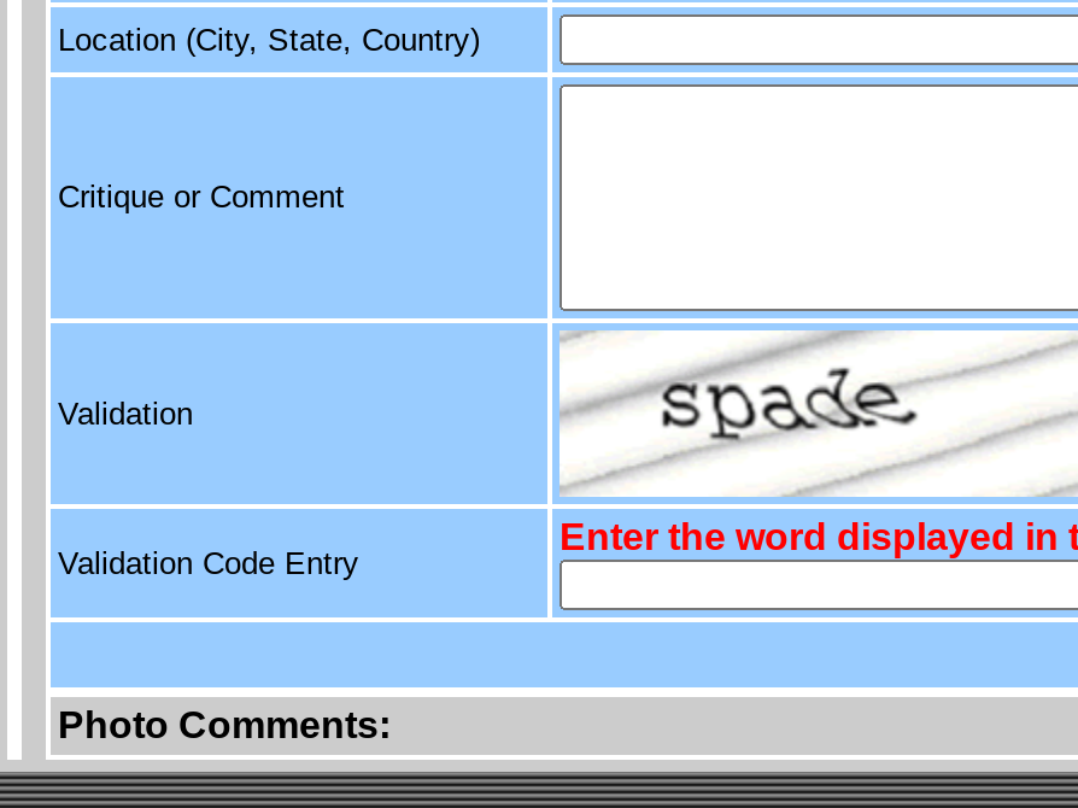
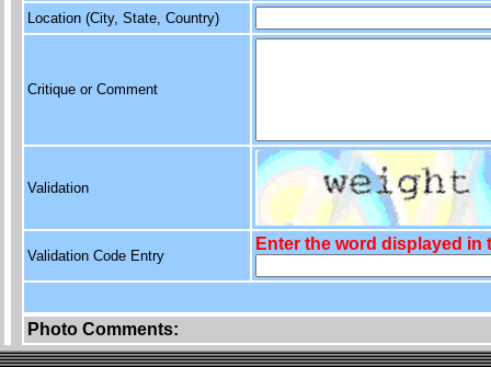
[559,328,1071,499] [image] -> [255,150,488,226] [image]

